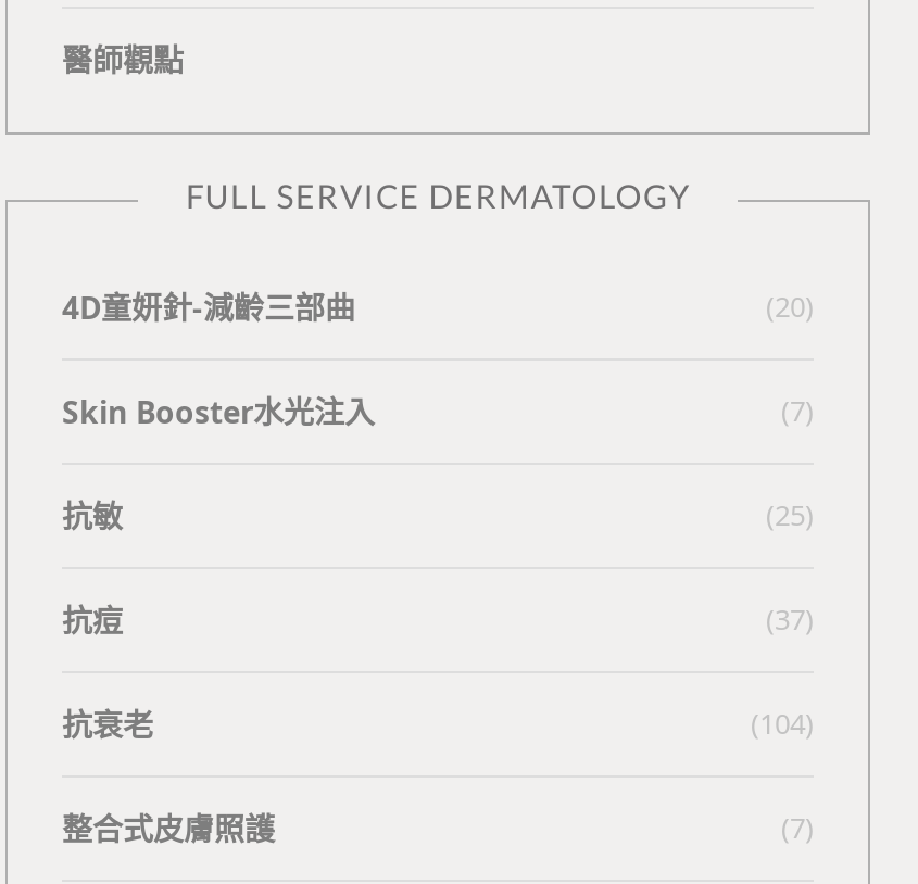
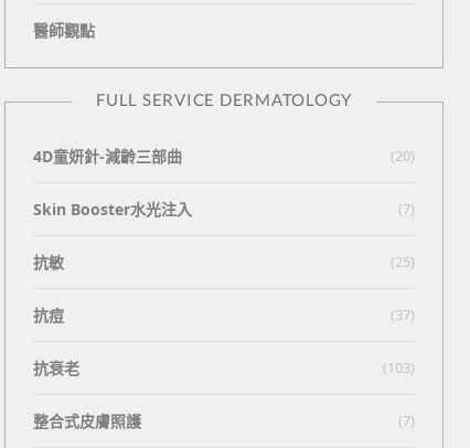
[751,705,814,744] (104) -> [383,357,415,377] (103)

